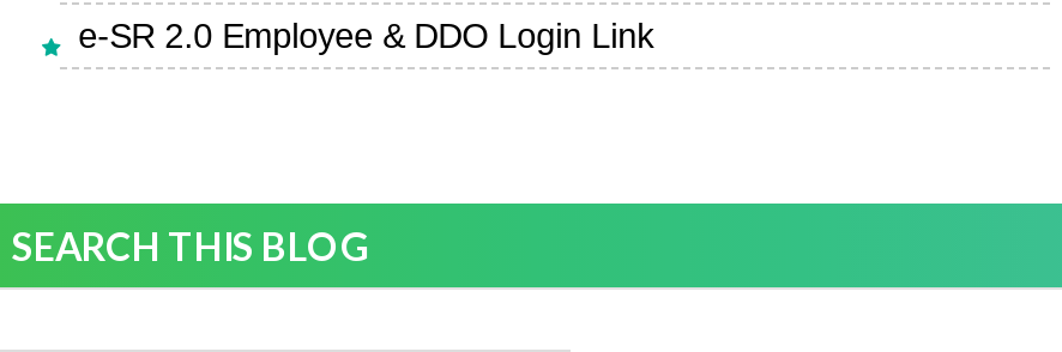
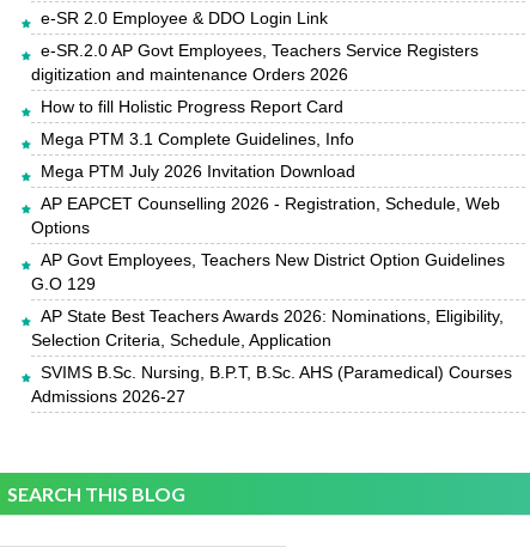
none -> [32,40,512,406] e-SR.2.0 AP Govt Employees, Teachers Service Registers | digitization and maintenance Orders 2026 | How to fill Holistic Progress Report Card | Mega PTM 3.1 Complete Guidelines, Info | Mega PTM July 2026 Invitation Download | AP EAPCET Counselling 2026 - Registration, Schedule, Web | Options | AP Govt Employees, Teachers New District Option Guidelines | G.O 129 | AP State Best Teachers Awards 2026: Nominations, Eligibility, | Selection Criteria, Schedule, Application | SVIMS B.Sc. Nursing, B.P.T, B.Sc. AHS (Paramedical) Courses | Admissions 2026-27

